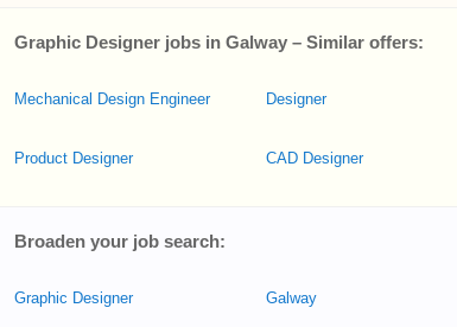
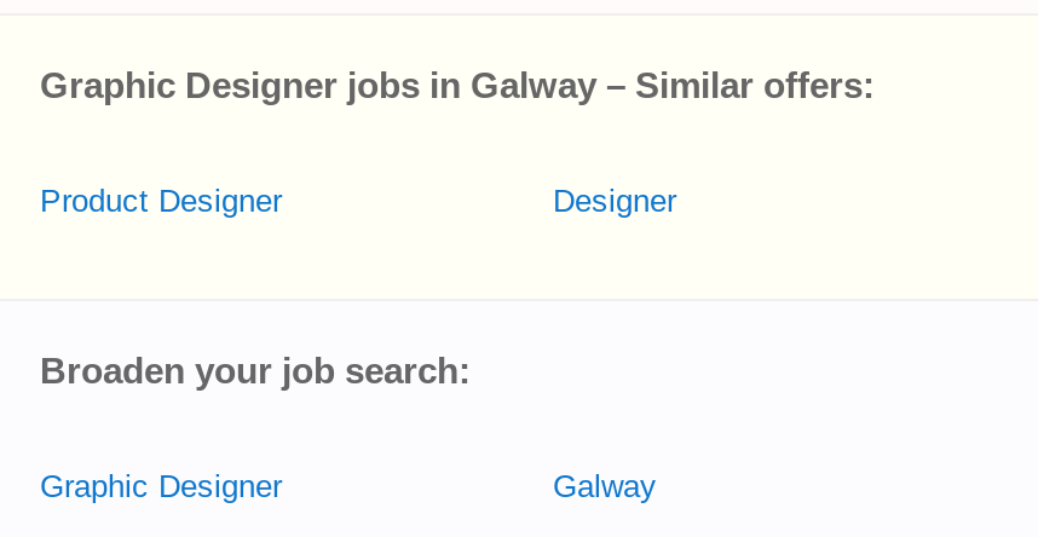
[14,90,210,108] Mechanical Design Engineer -> none
[266,149,363,167] CAD Designer -> none

